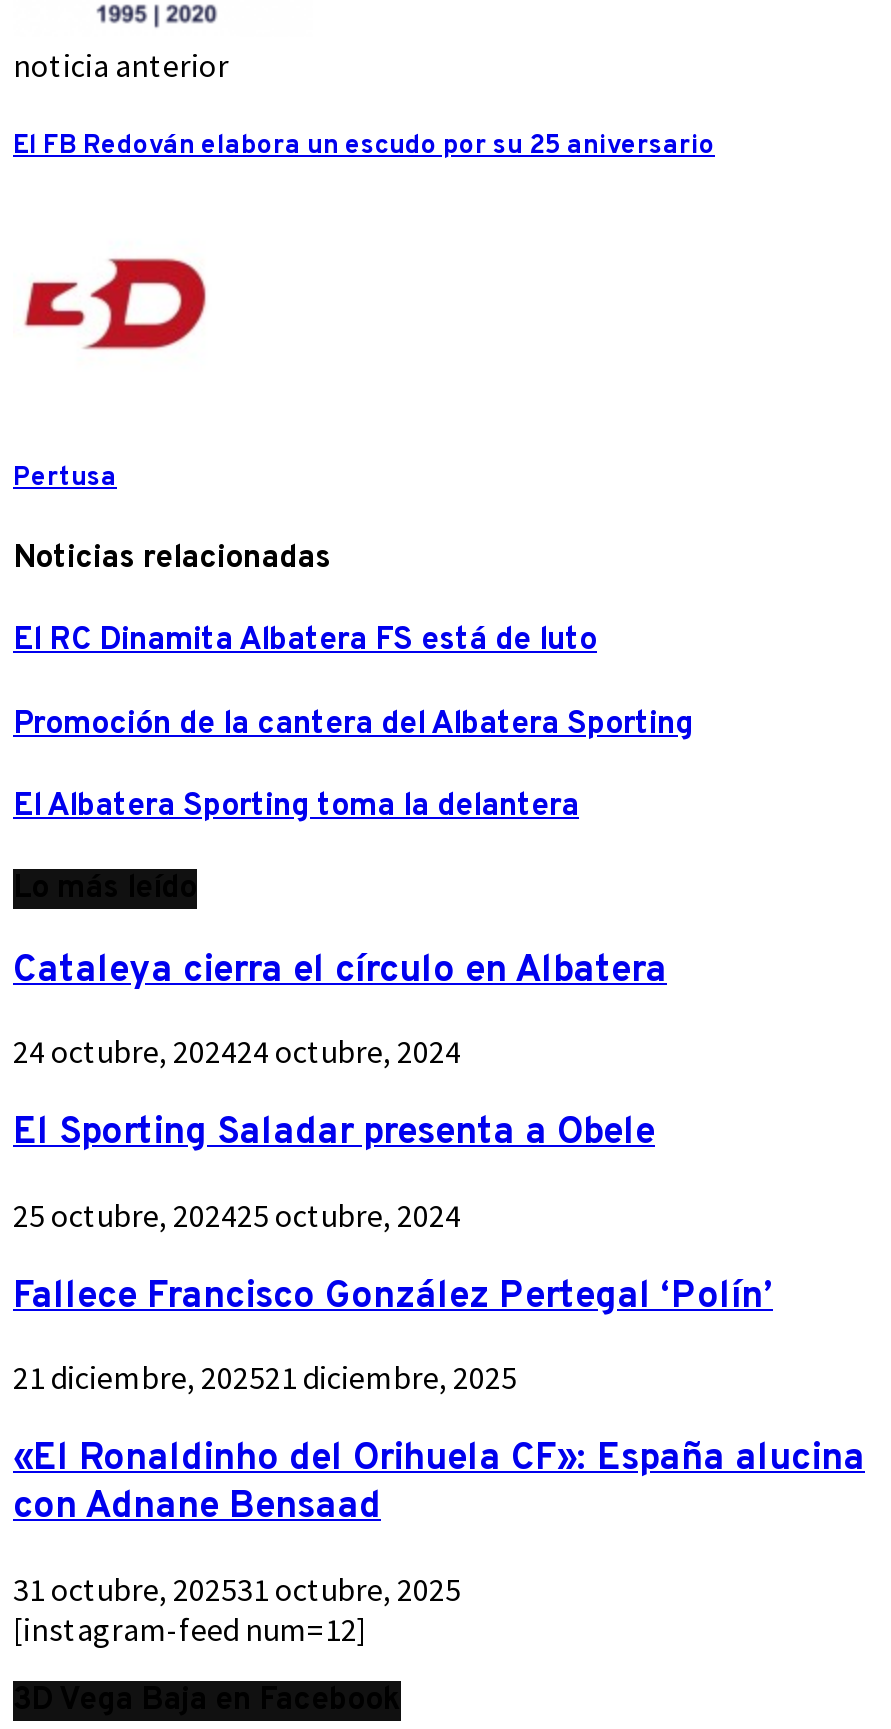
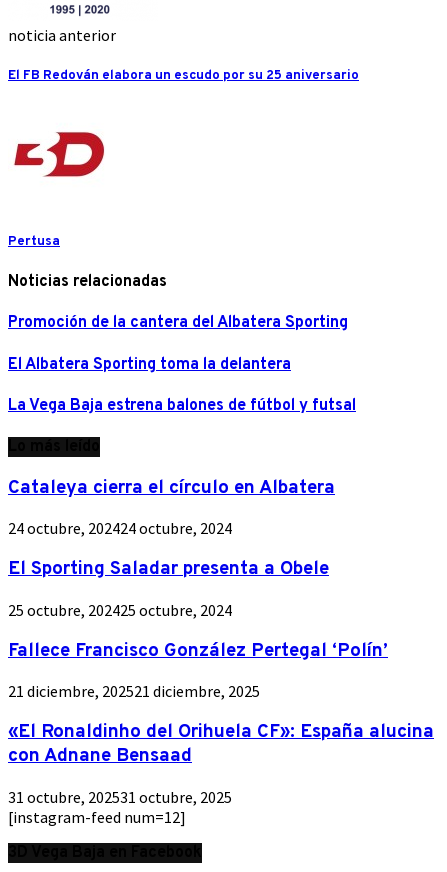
[13,621,597,661] El RC Dinamita Albatera FS está de luto -> none
moved [13,704,693,827] -> [8,313,348,374]: Promoción de la cantera del Albatera Sporting | El Albatera Sporting toma la delantera
none -> [8,396,356,416] La Vega Baja estrena balones de fútbol y futsal

